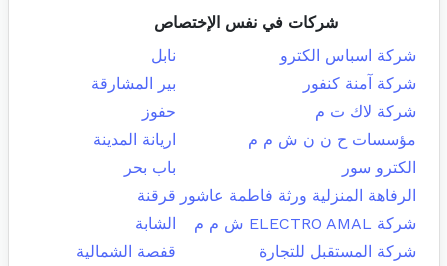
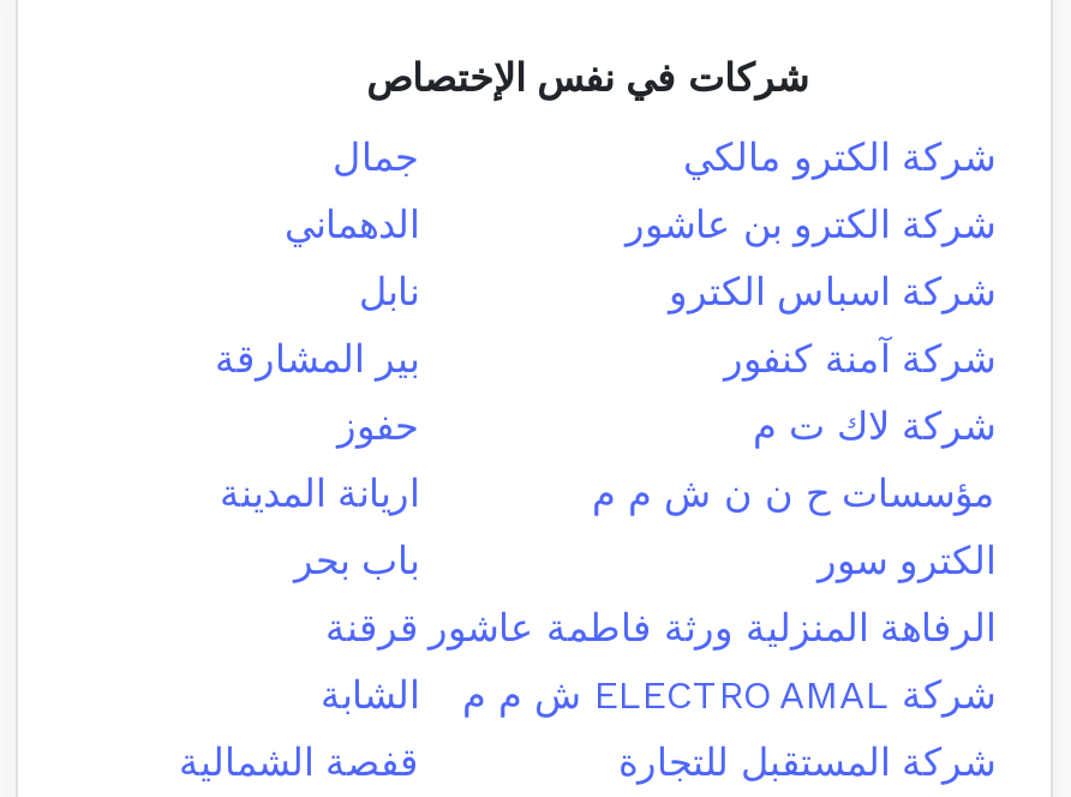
none -> [285,135,995,248] شركة الكترو مالكي | جمال | شركة الكترو بن عاشور | الدهماني

